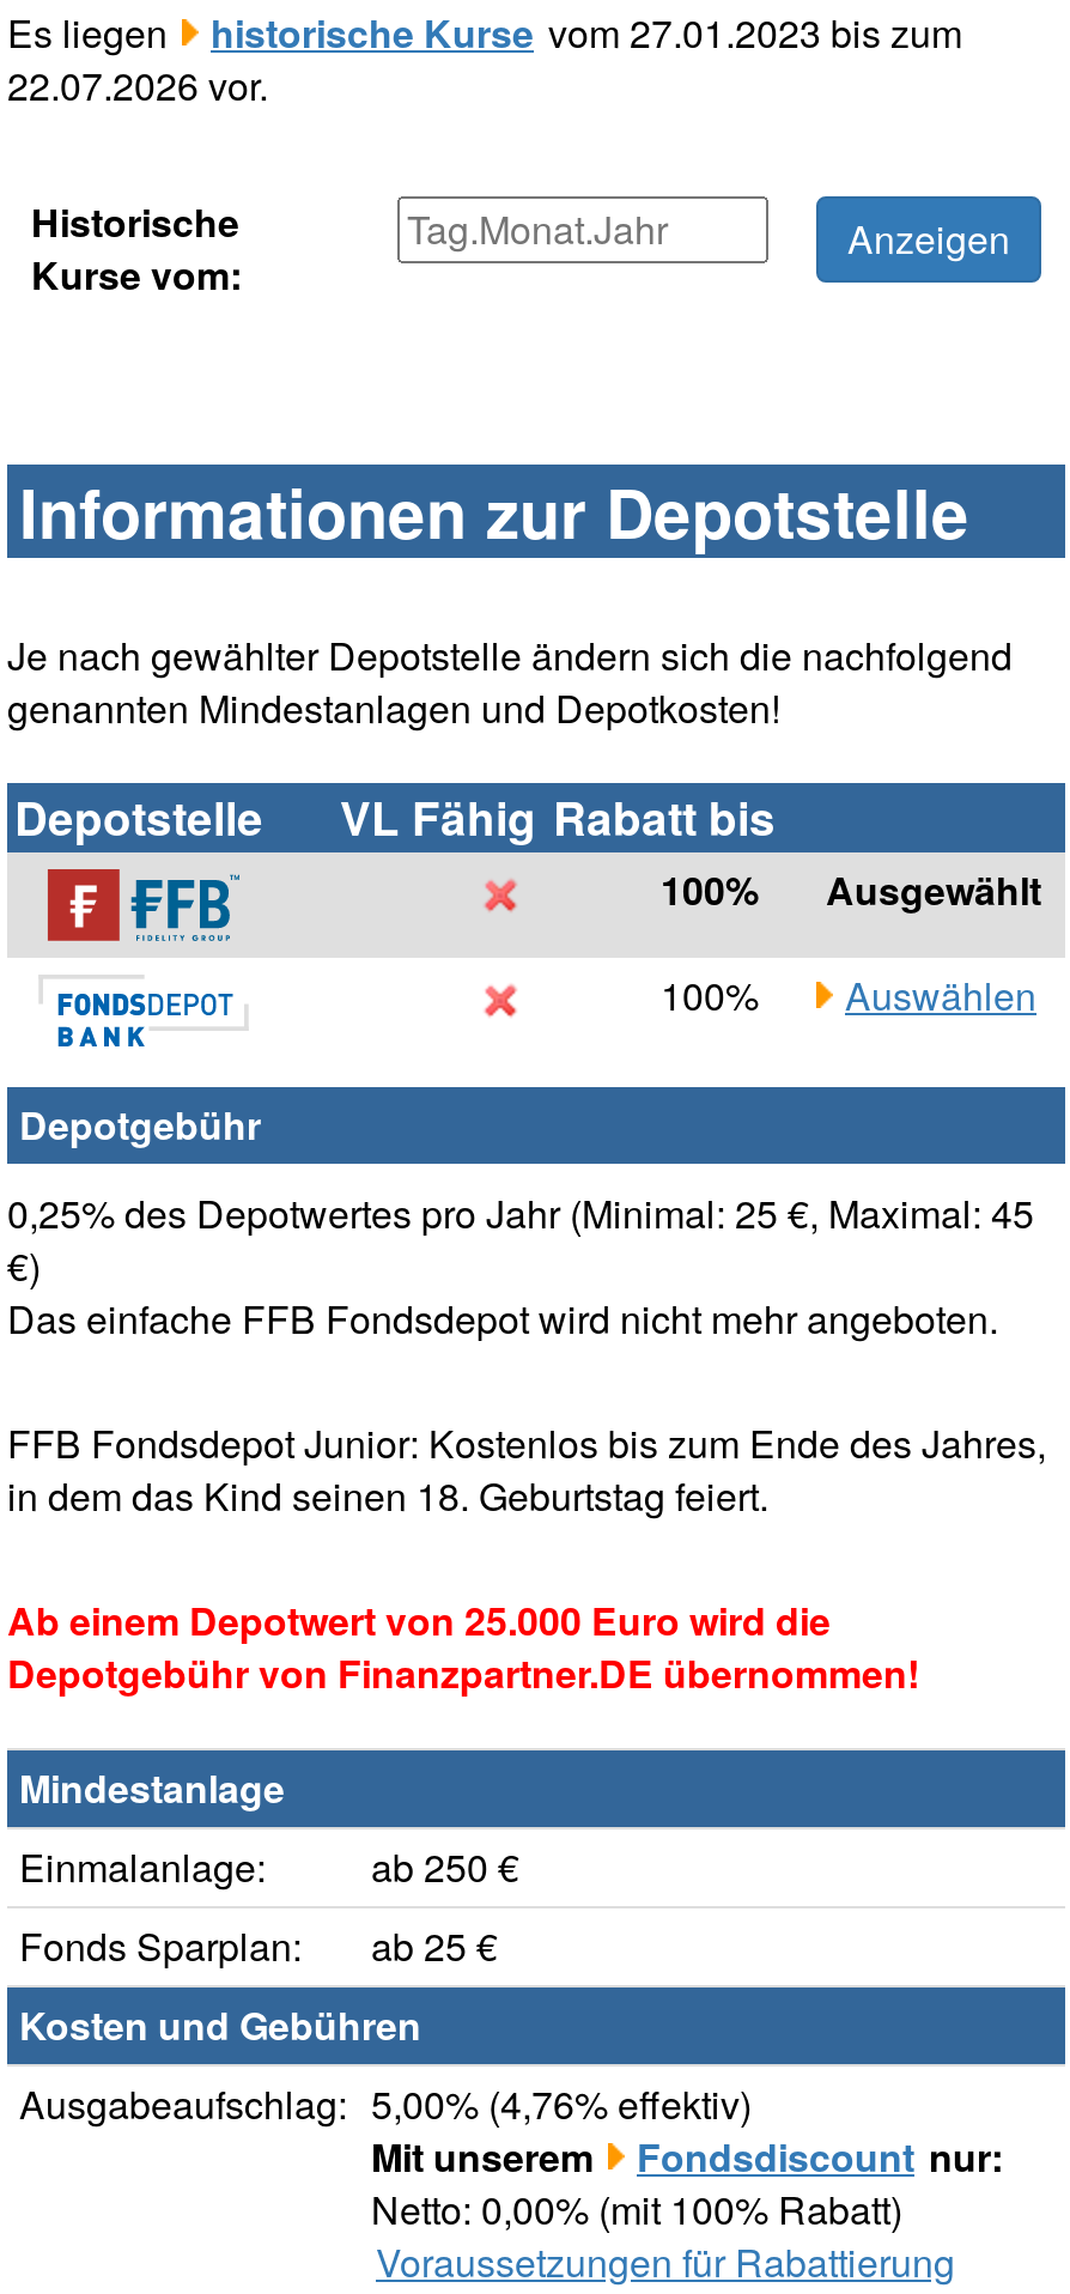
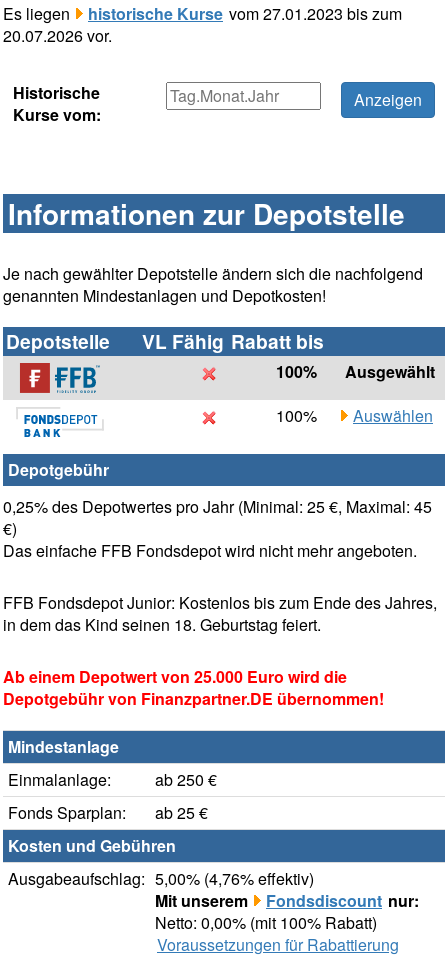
[7,58,268,114] 22.07.2026 vor. -> [3,24,112,47] 20.07.2026 vor.

